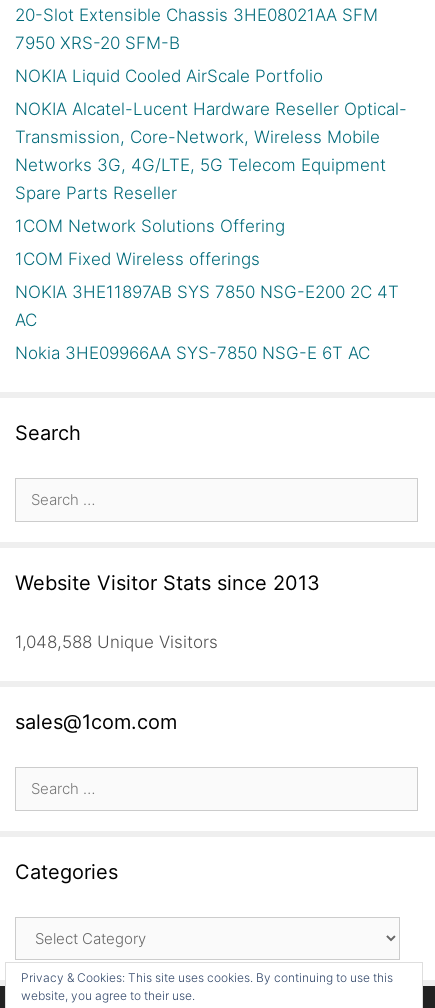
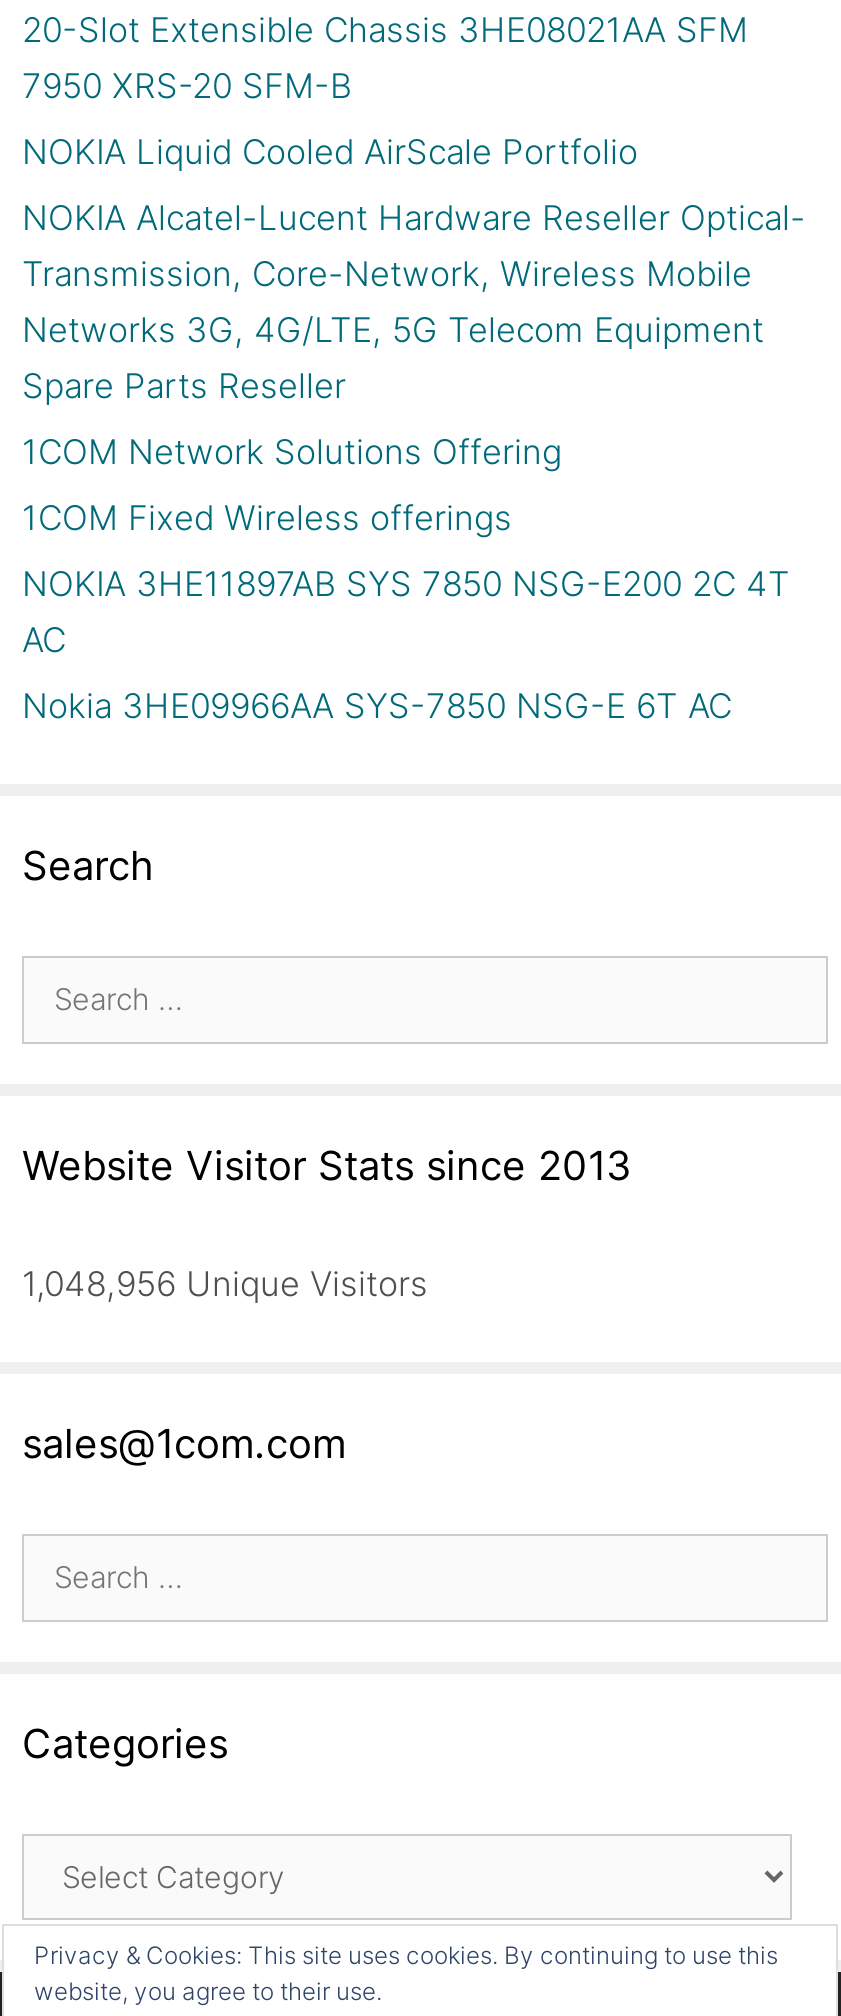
[15,632,218,652] 1,048,588 Unique Visitors -> [22,1264,428,1304] 1,048,956 Unique Visitors

